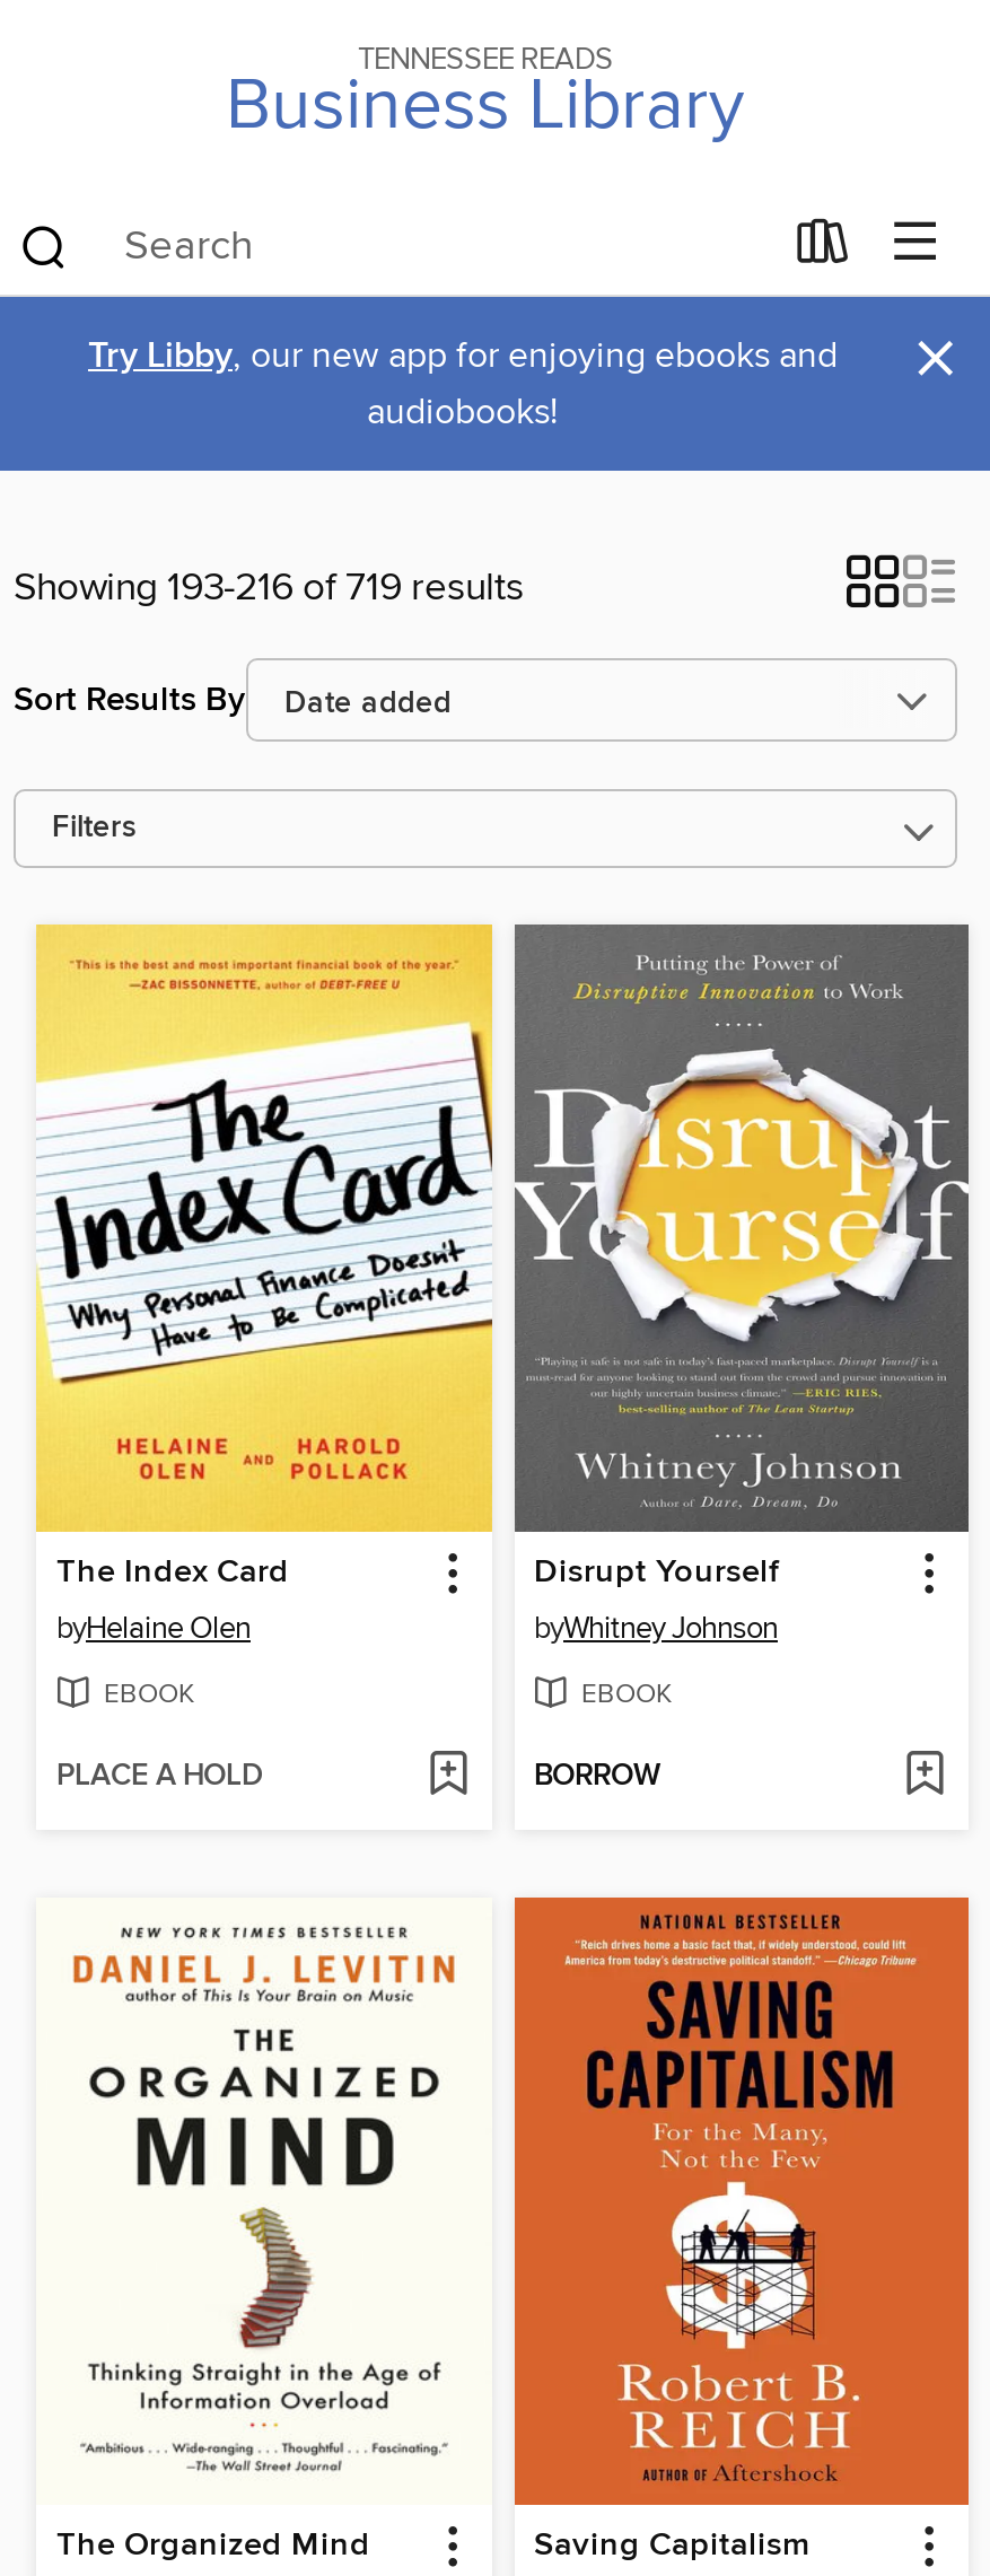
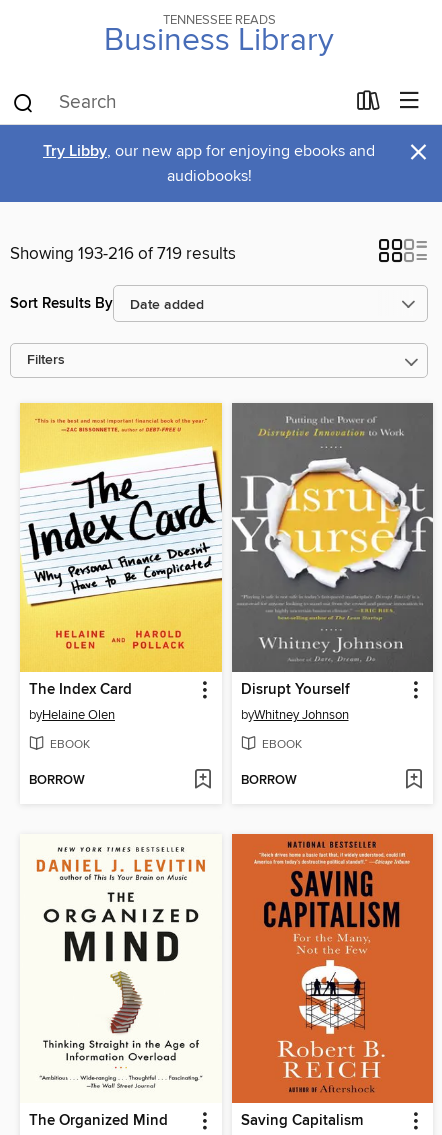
[56,1758,262,1797] PLACE A HOLD -> [29,772,85,789] BORROW

